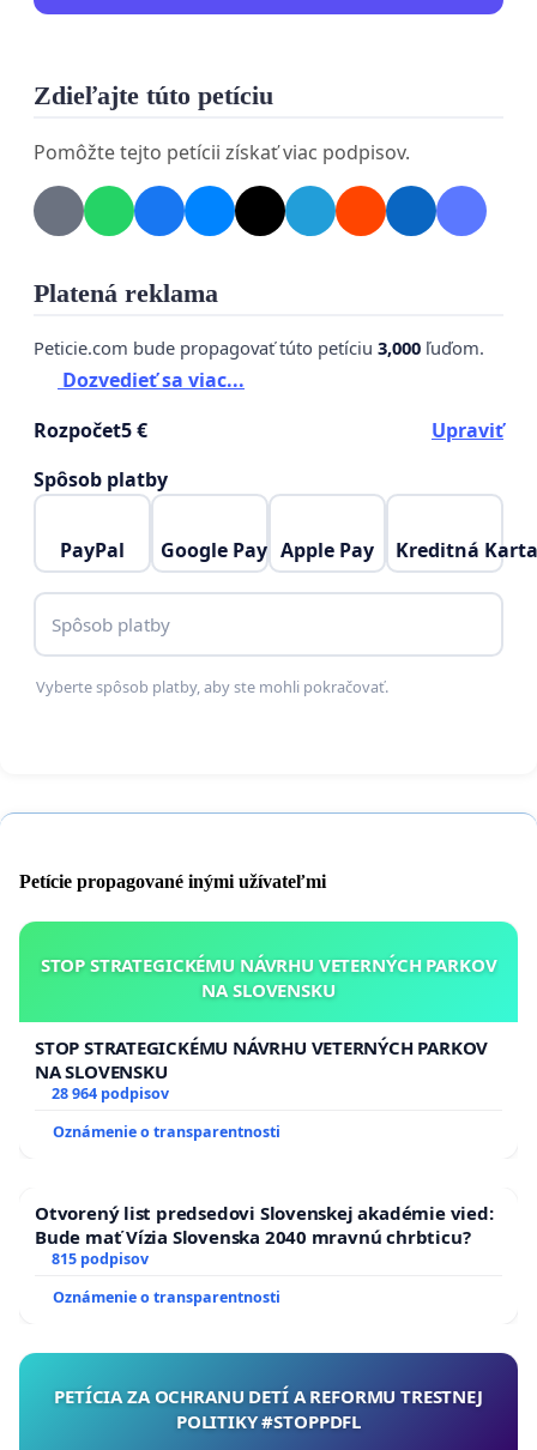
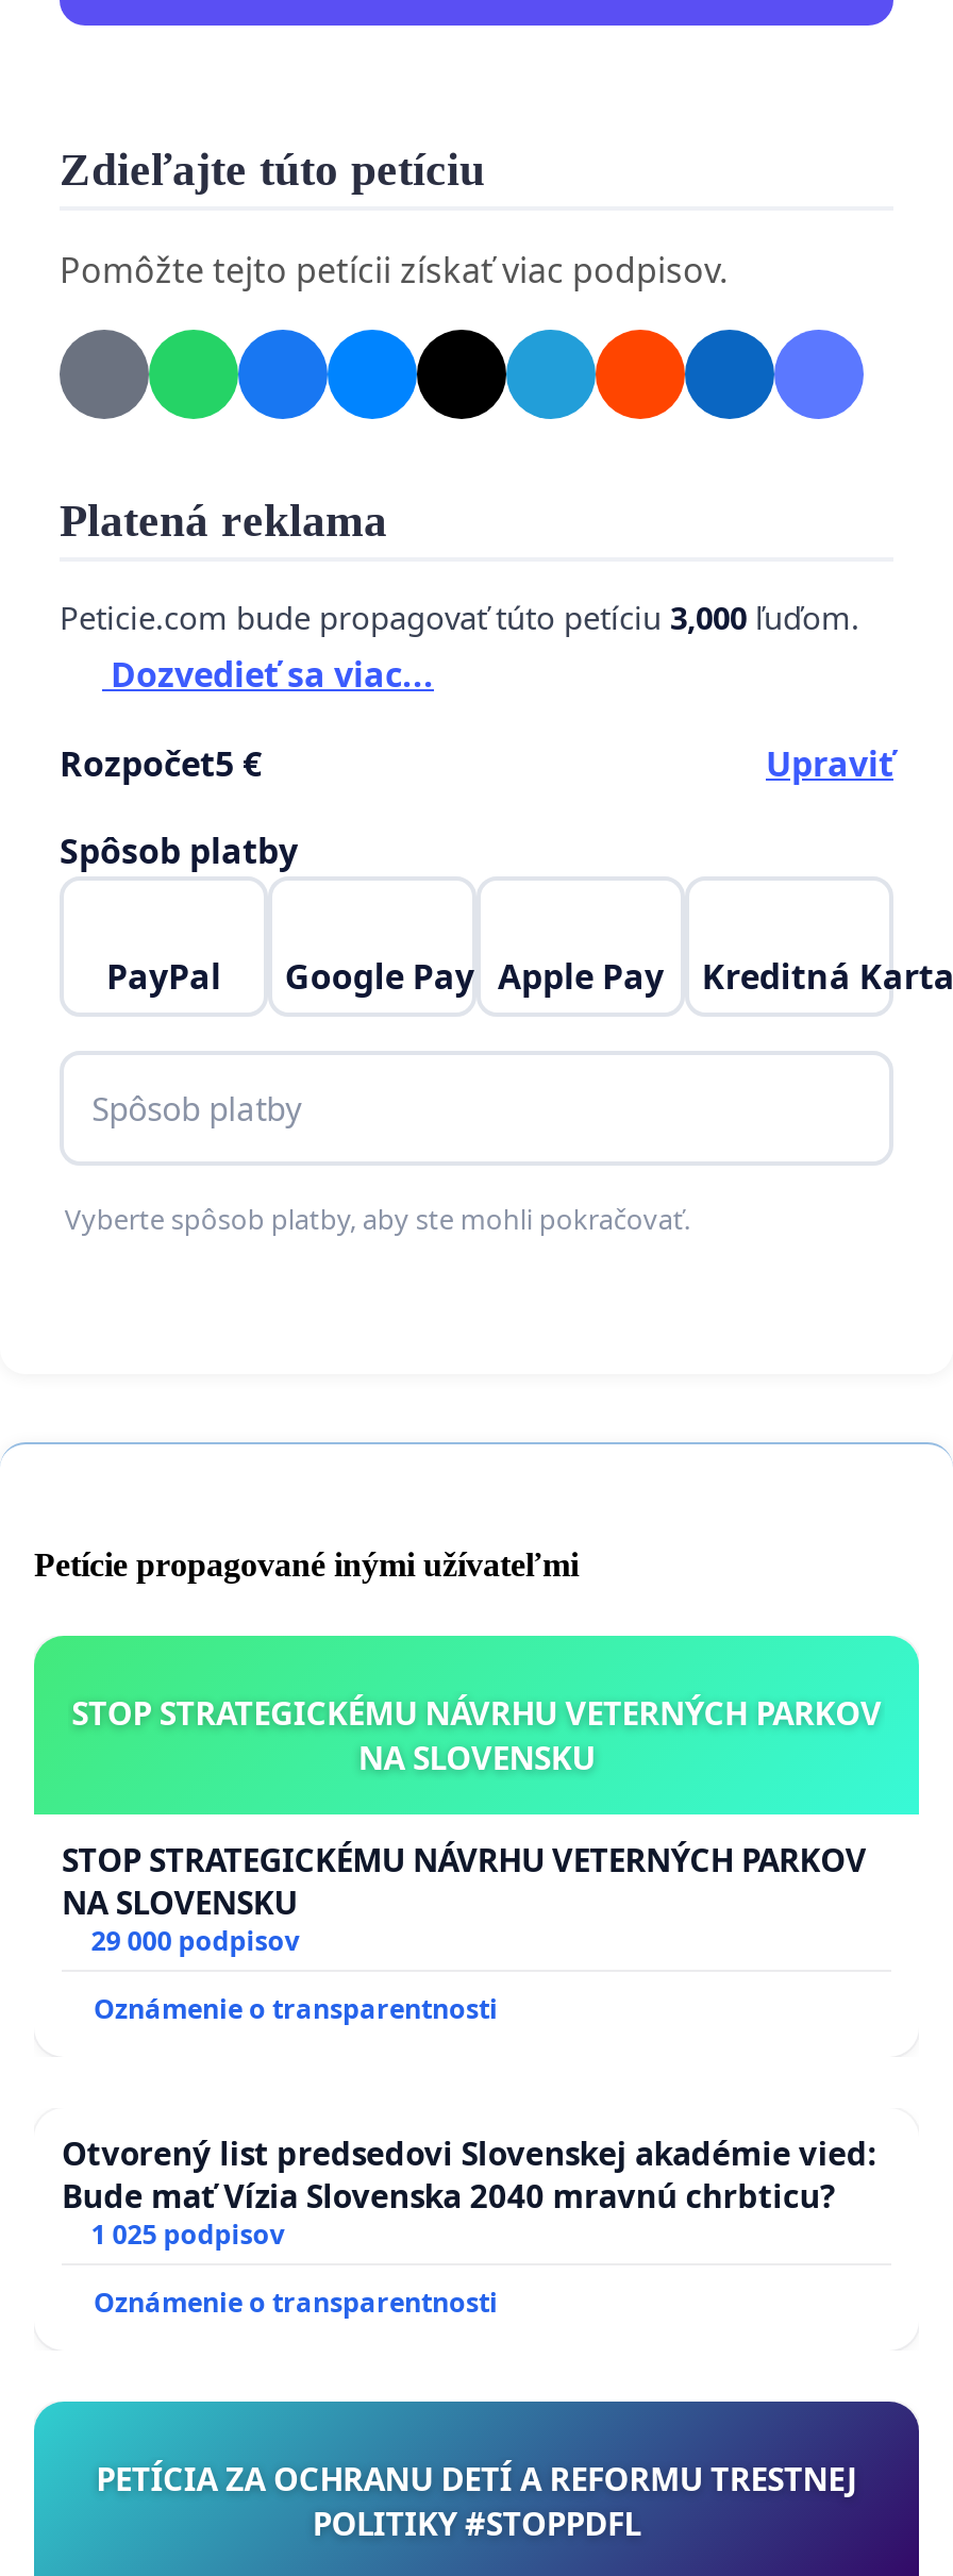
[51,1084,169,1104] 28 964 podpisov -> [91,1924,300,1960] 29 000 podpisov
[51,1249,148,1270] 815 podpisov -> [91,2217,285,2254] 1 025 podpisov

